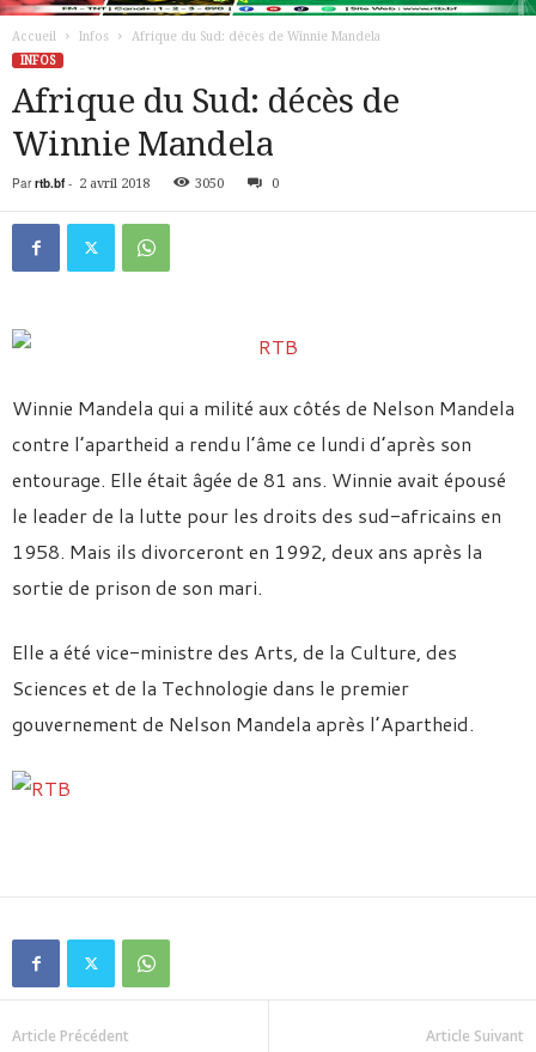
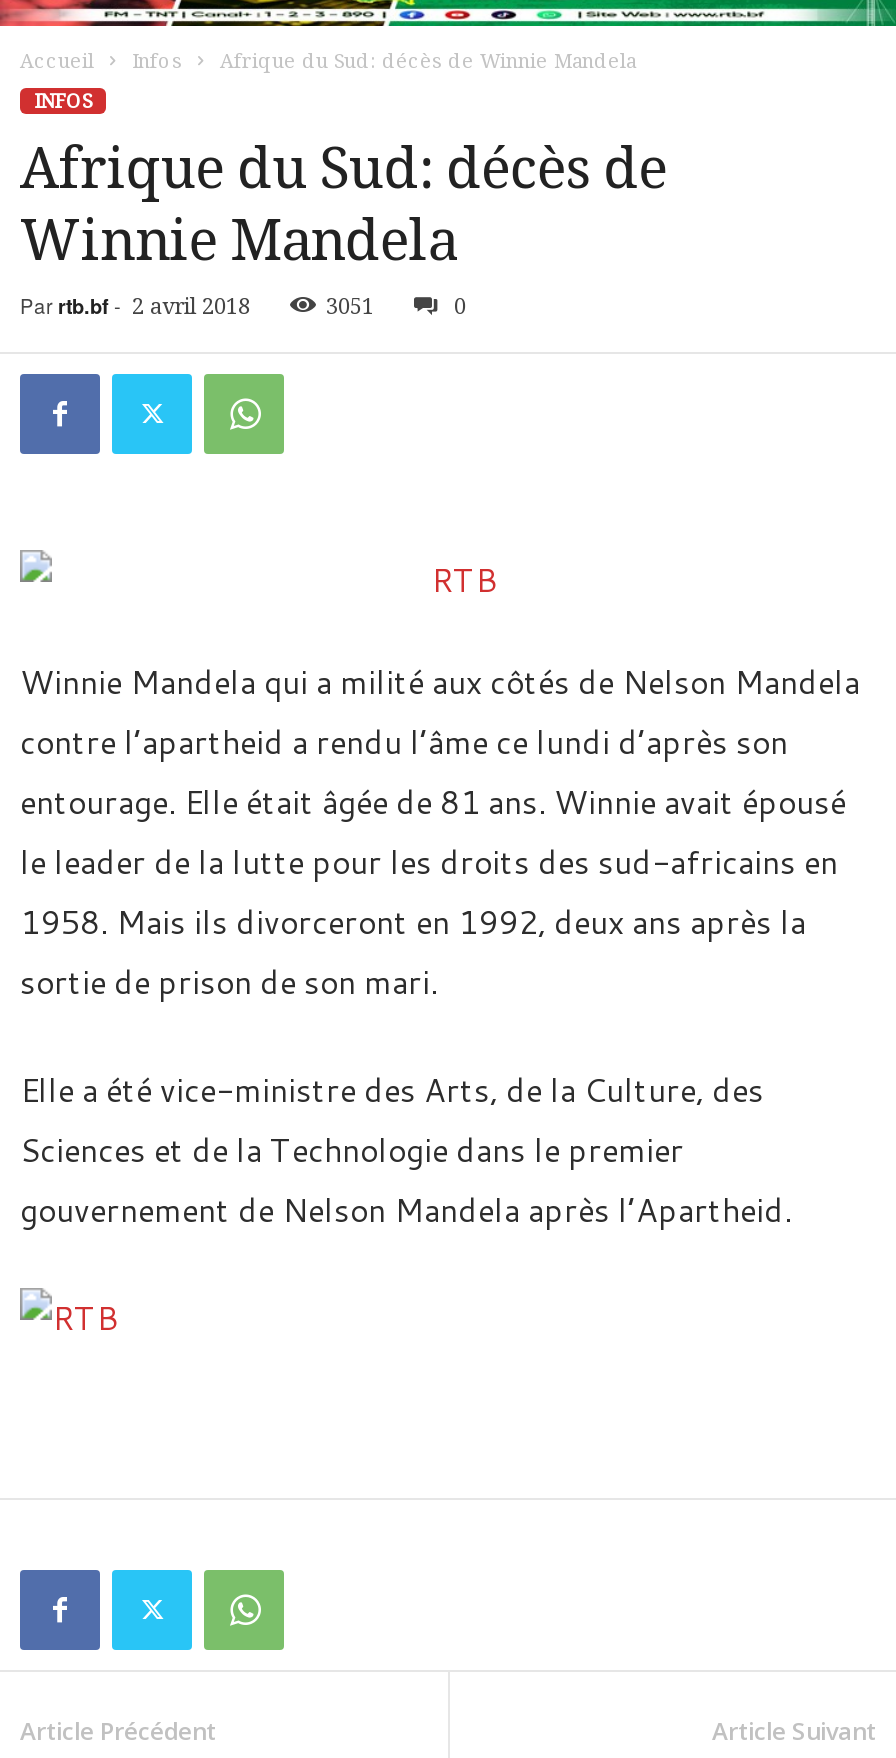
[195,176,224,191] 3050 -> [326,294,374,320] 3051

